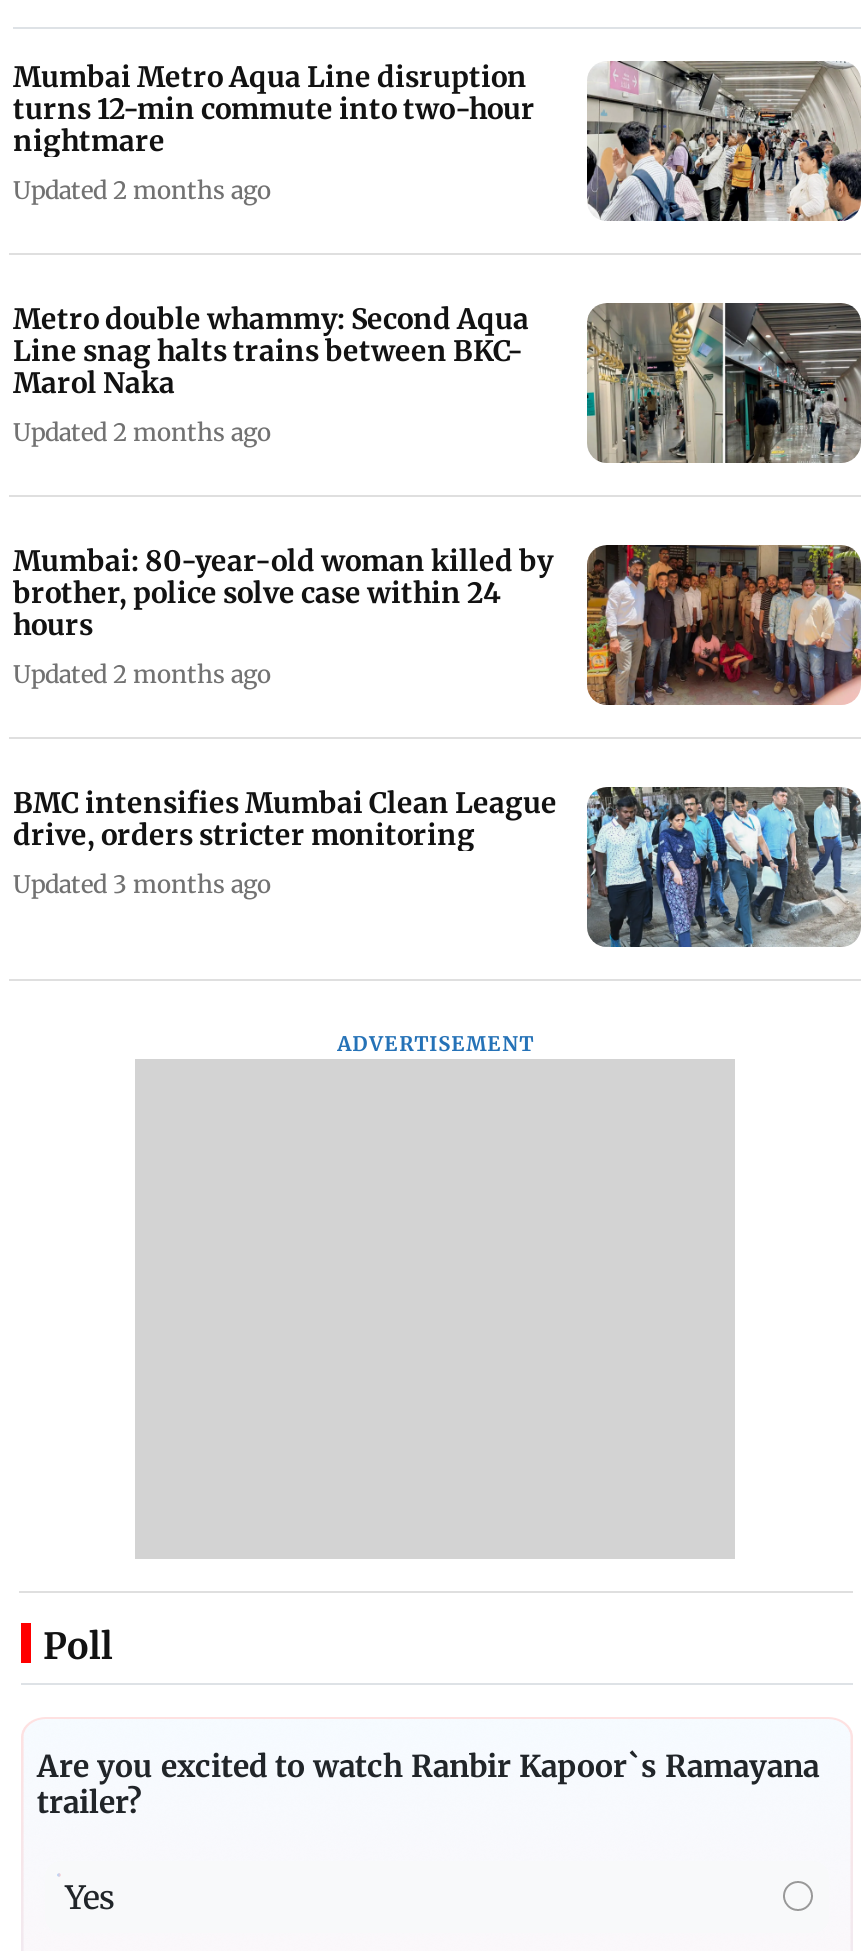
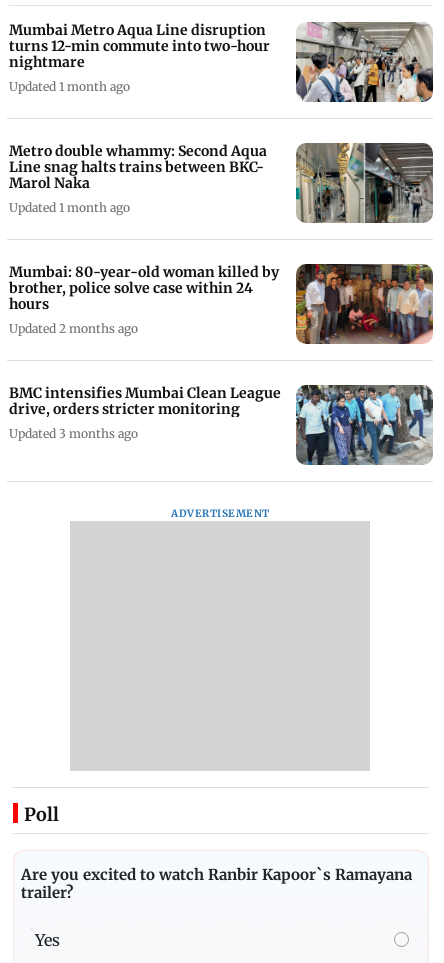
[13,174,271,204] Updated 2 months ago -> [9,79,130,94] Updated 1 month ago
[13,416,271,446] Updated 2 months ago -> [9,200,130,215] Updated 1 month ago

